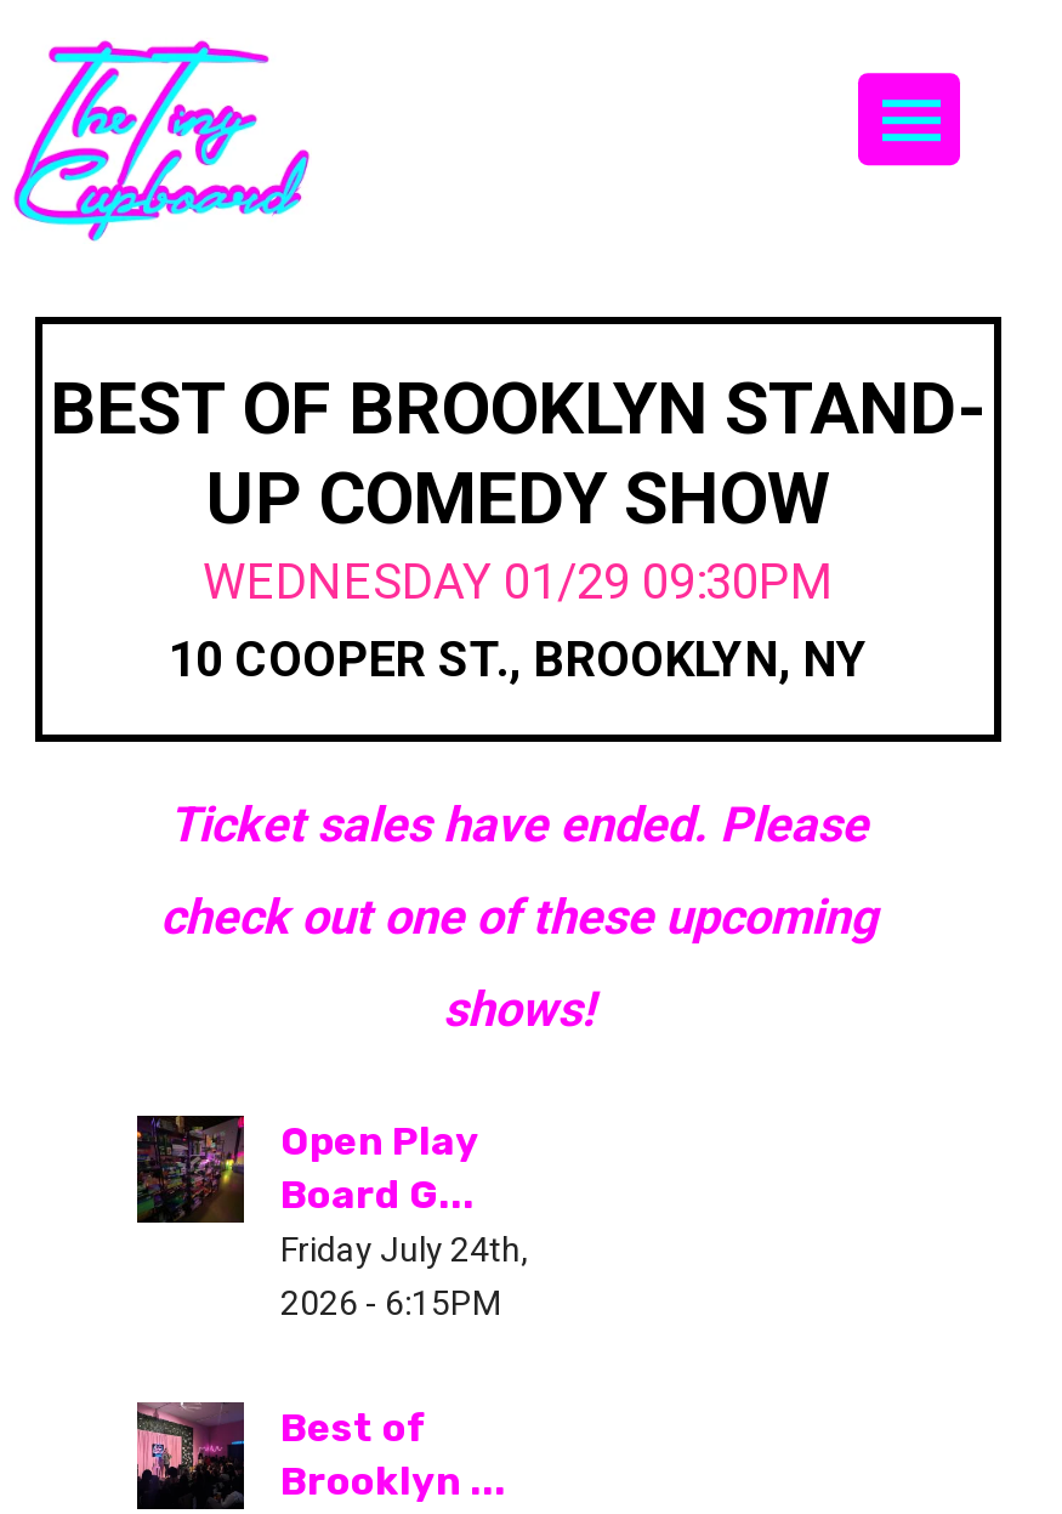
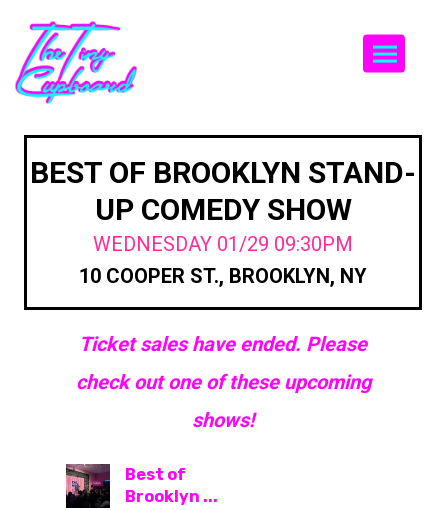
[135,1113,528,1323] [image] | Open Play | Board G... | Friday July 24th, | 2026 - 6:15PM -> none

